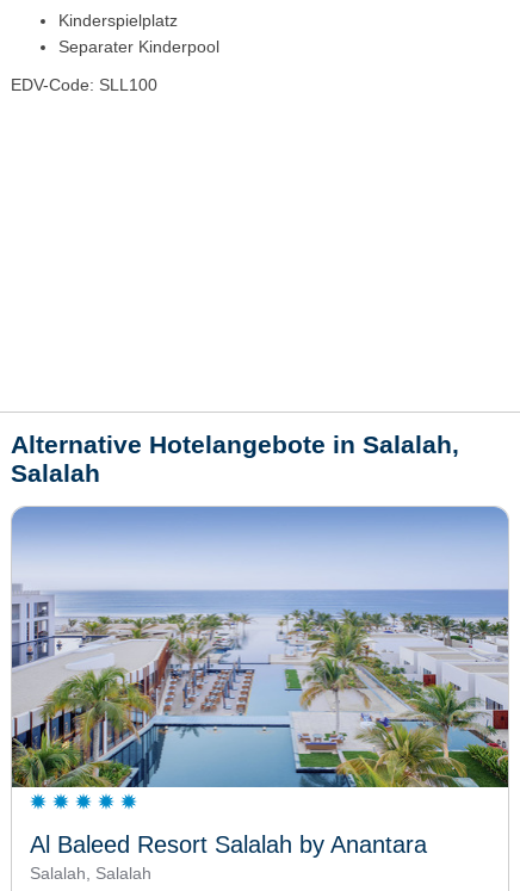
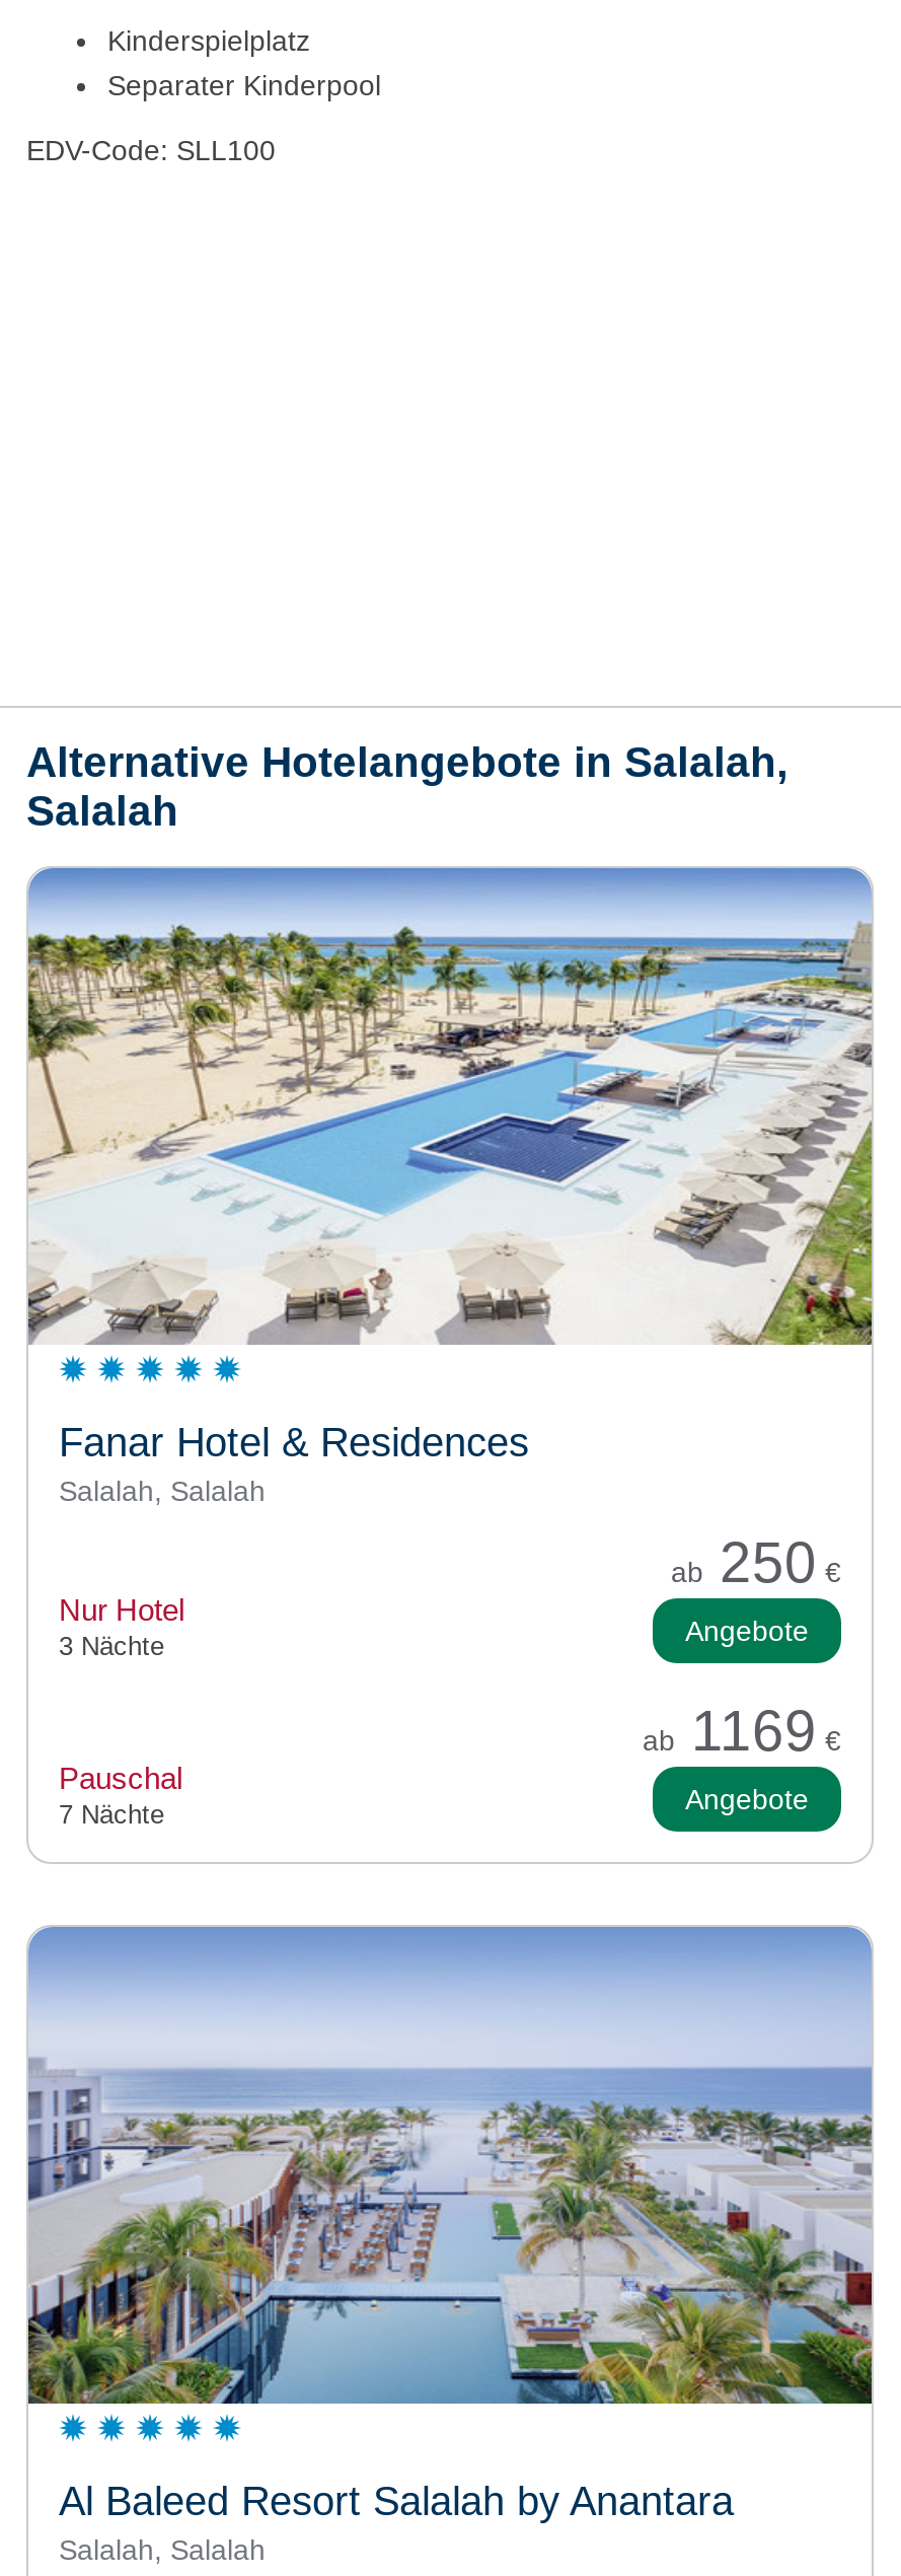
none -> [26,903,874,1830] [image] | Fanar Hotel & Residences | Salalah, Salalah | ab 250 € | Nur Hotel | 3 Nächte | Angebote | ab 1169 € | Pauschal | 7 Nächte | Angebote

